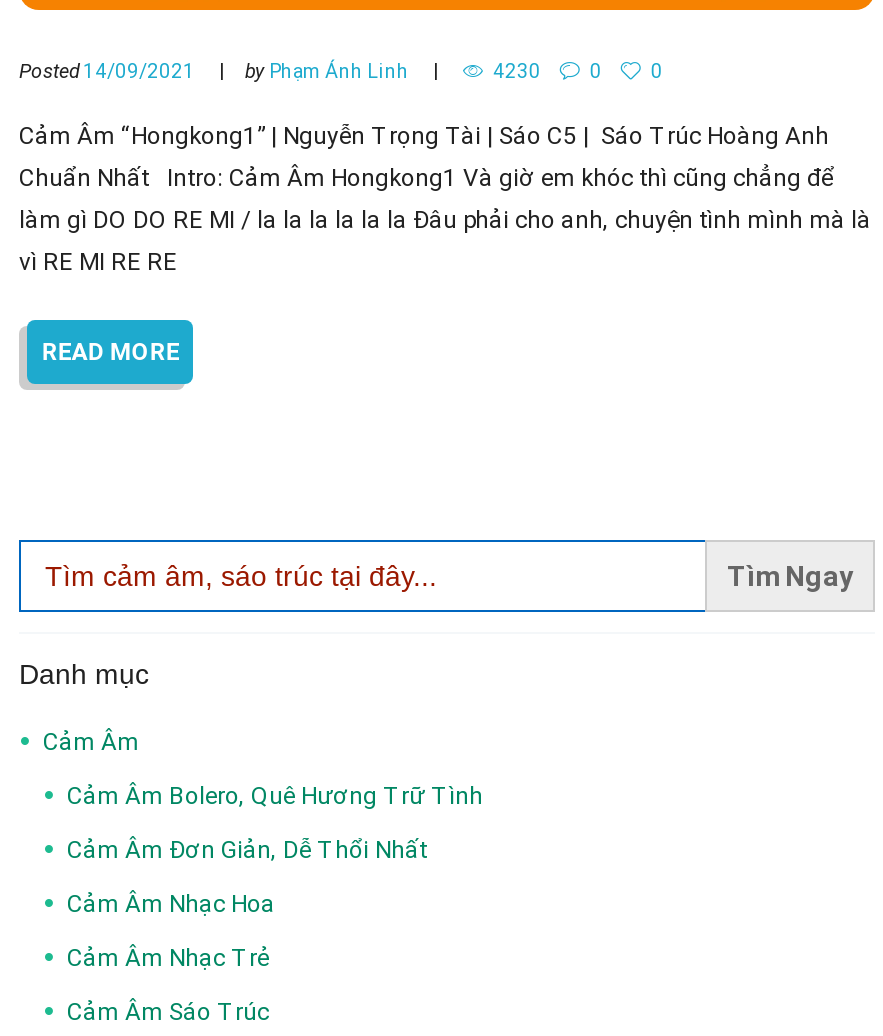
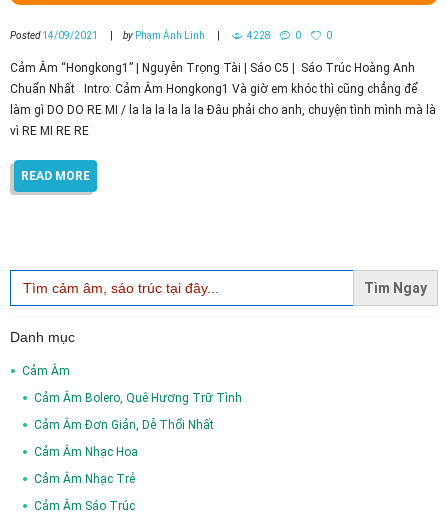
[493,61,541,83] 4230 -> [247,30,271,41] 4228

